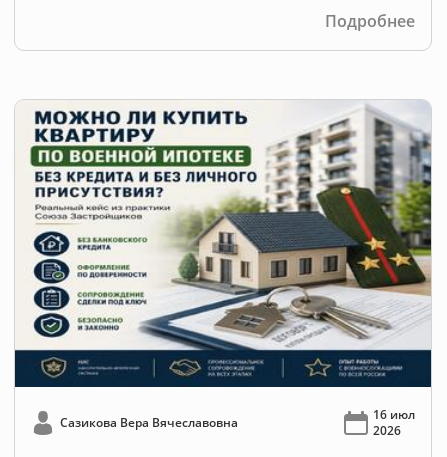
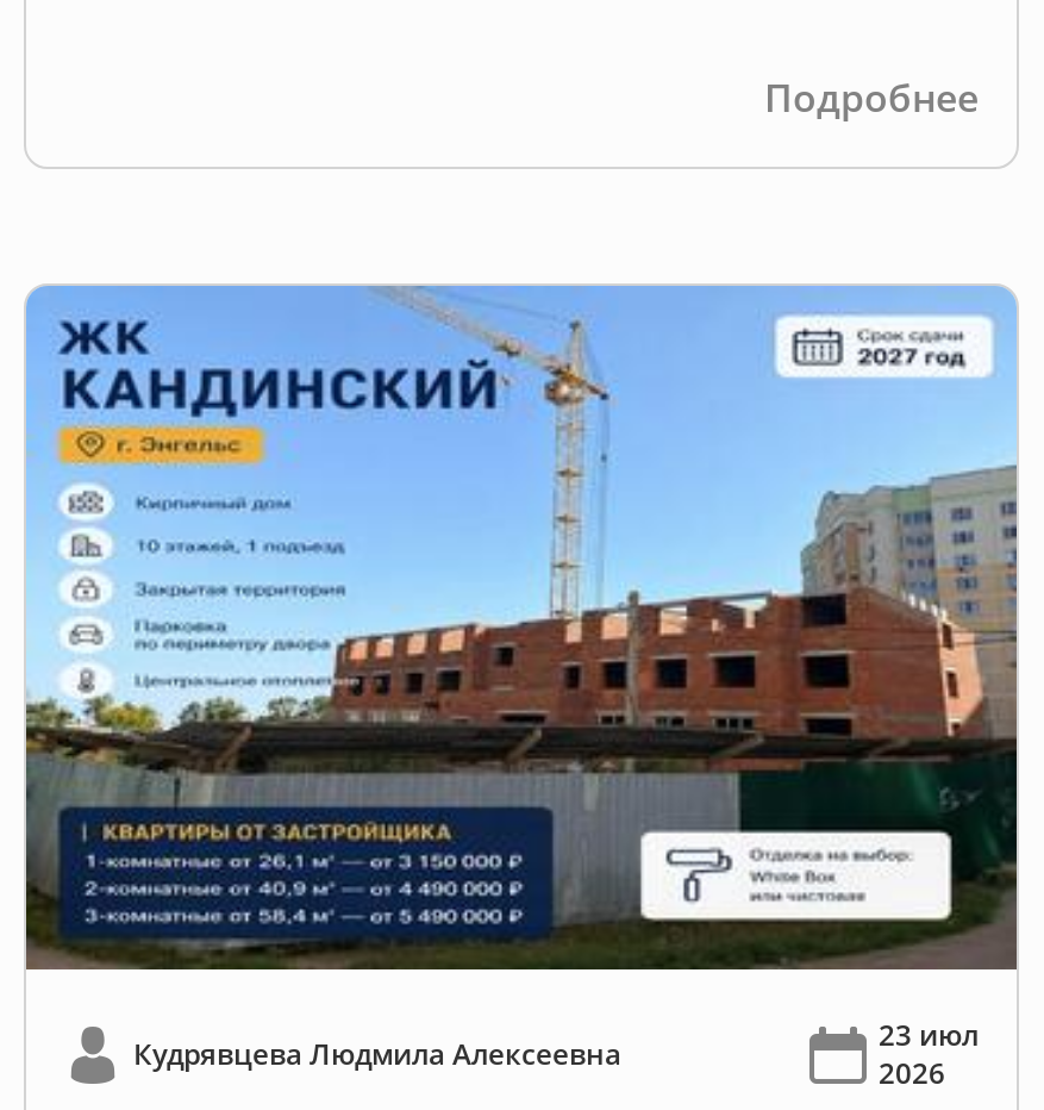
[14,100,432,431] [image] | Сазикова Вера Вячеславовна | 16 июл -> [24,283,1019,1074] [image] | Кудрявцева Людмила Алексеевна | 23 июл

